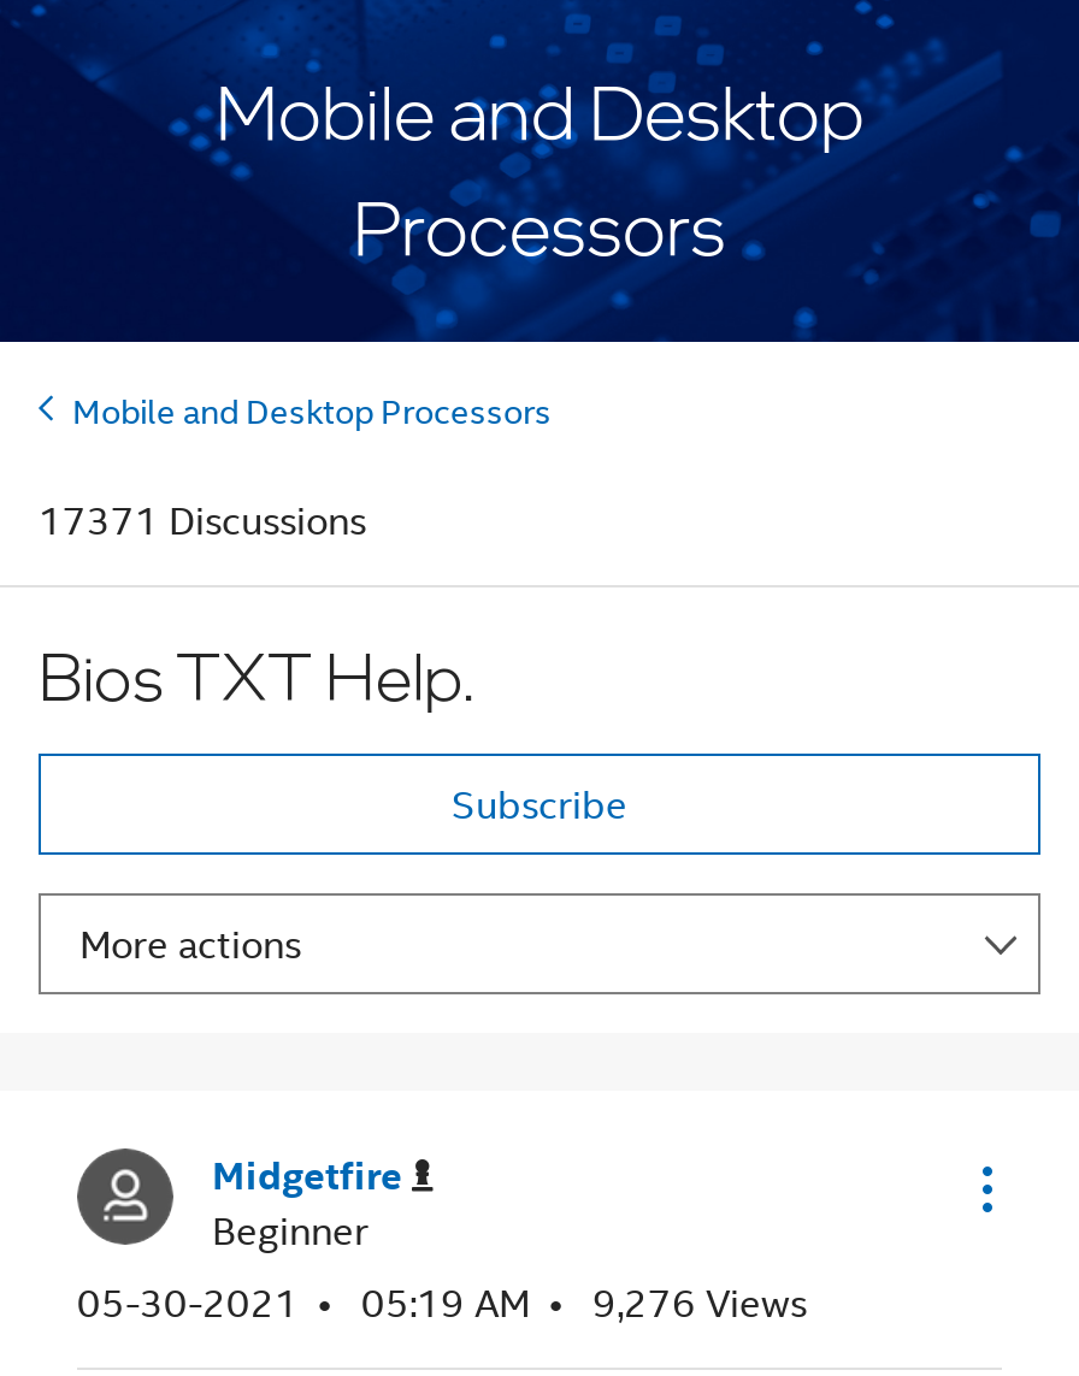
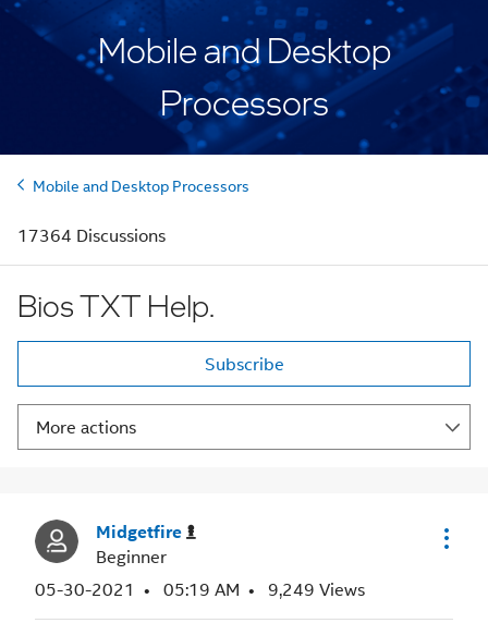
[39,491,366,547] 17371 Discussions -> [17,222,166,247] 17364 Discussions
[77,1274,807,1329] 05-30-2021 05:19 AM 9,276 Views -> [35,576,365,601] 05-30-2021 05:19 AM 9,249 Views

